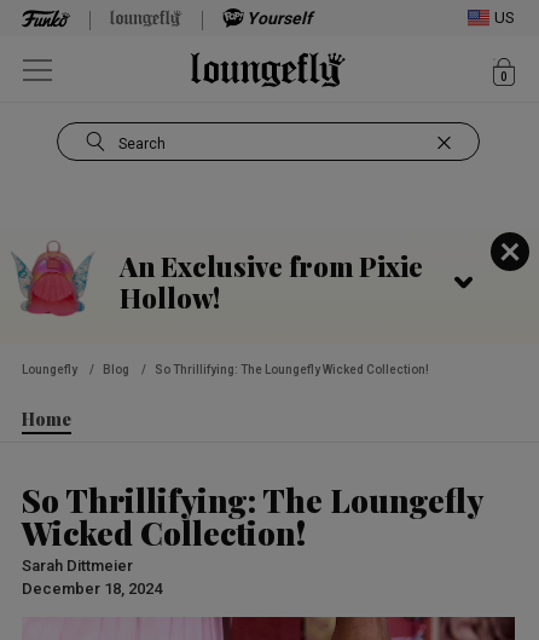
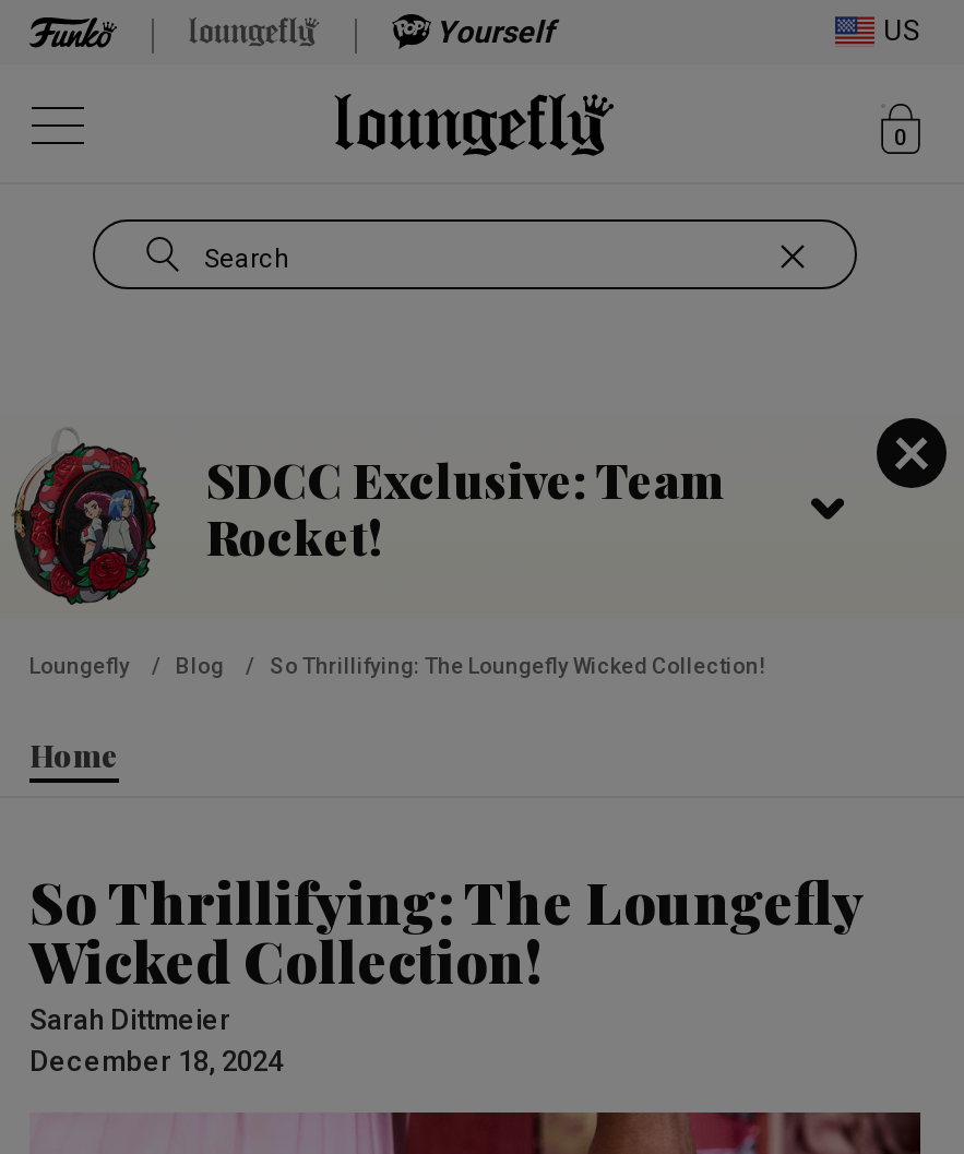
[11,240,423,335] [image] | An Exclusive from Pixie | Hollow! -> [10,427,724,606] [image] | SDCC Exclusive: Team | Rocket!

